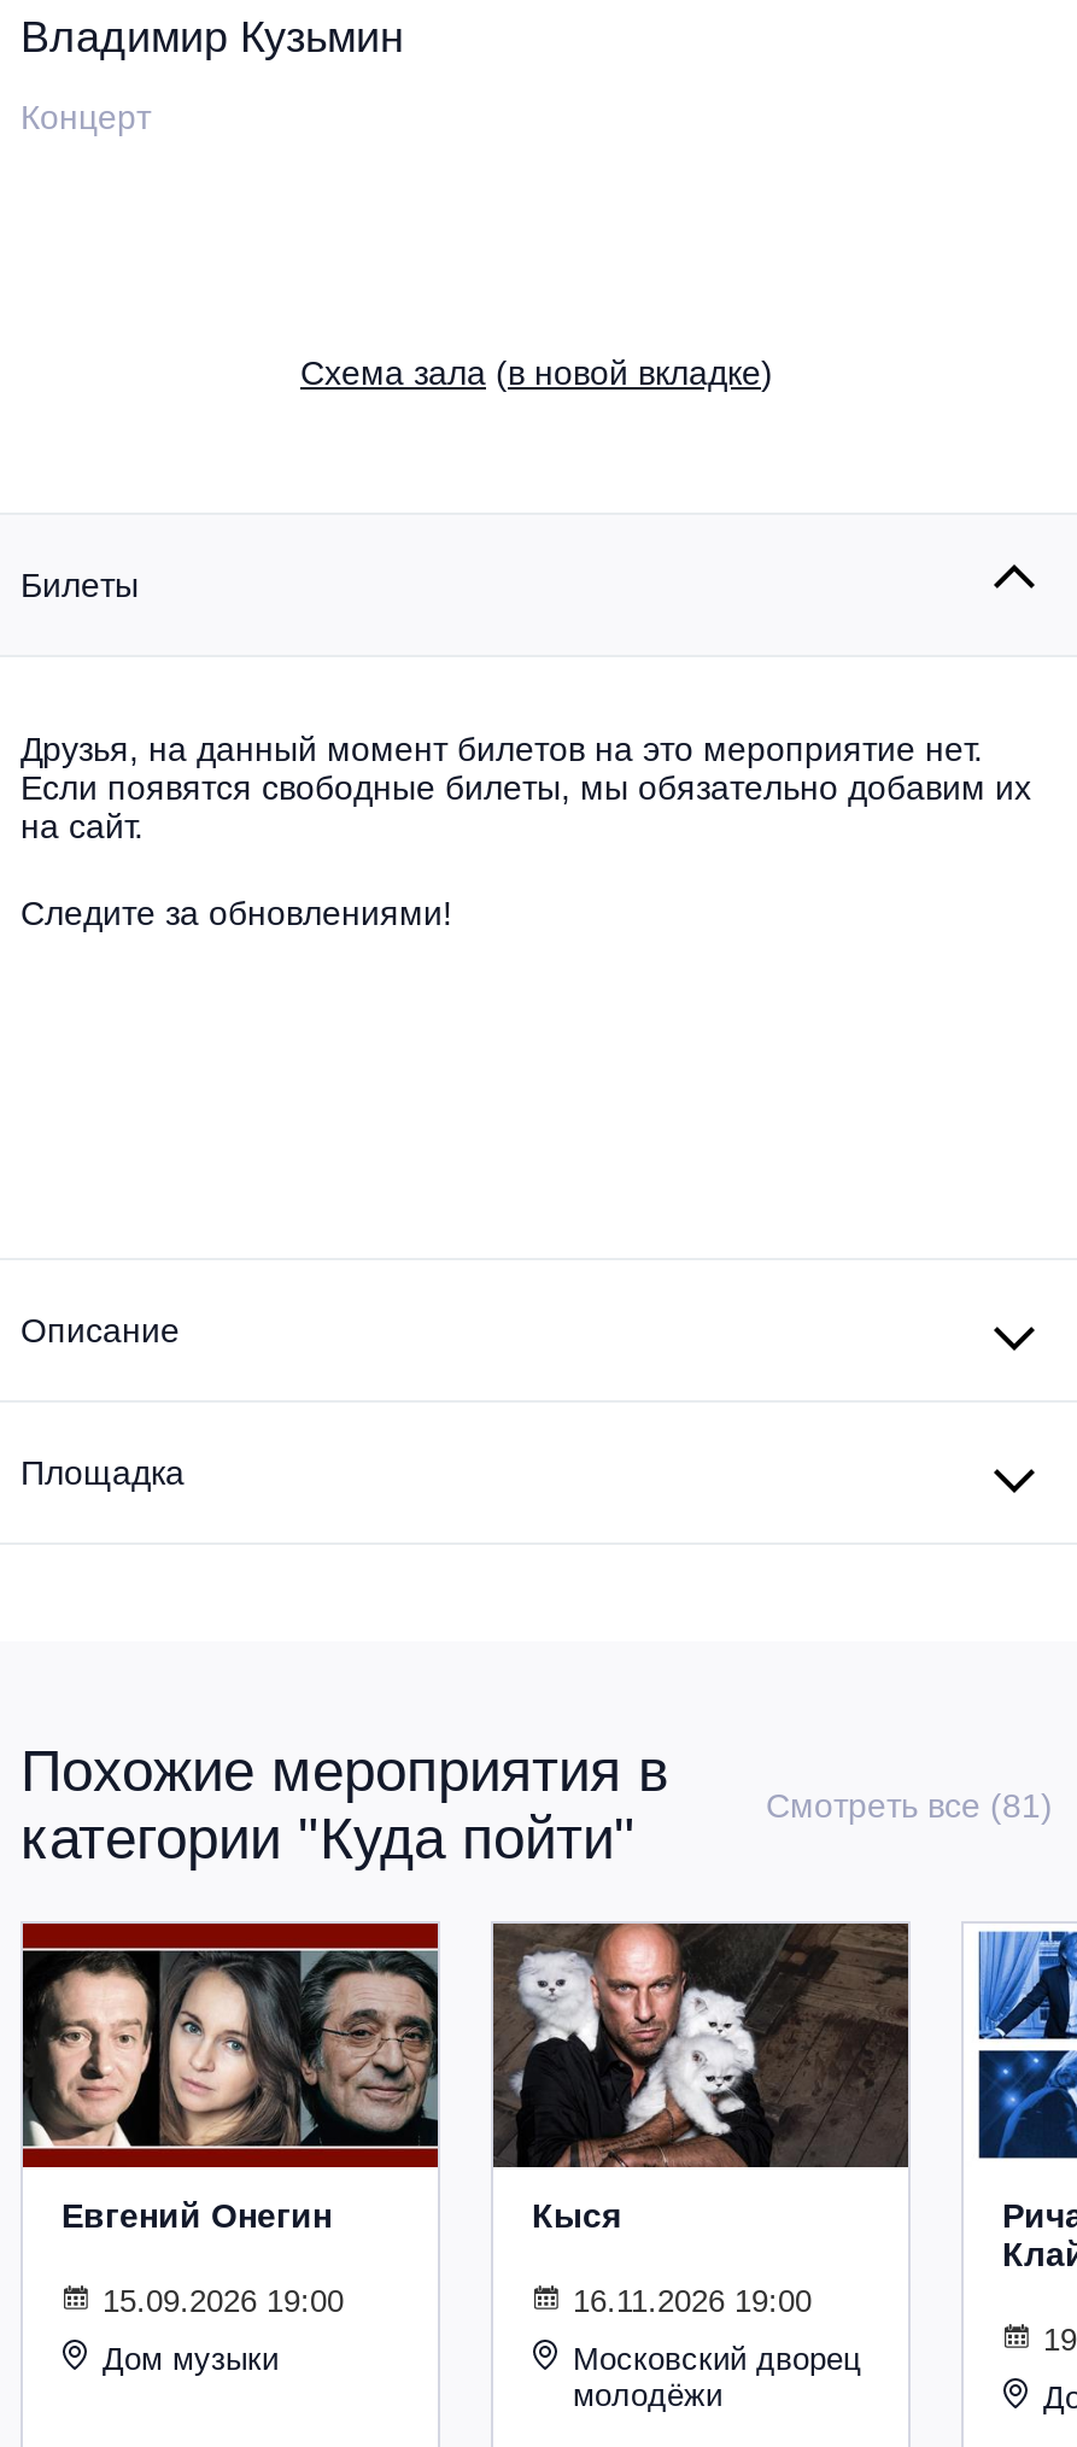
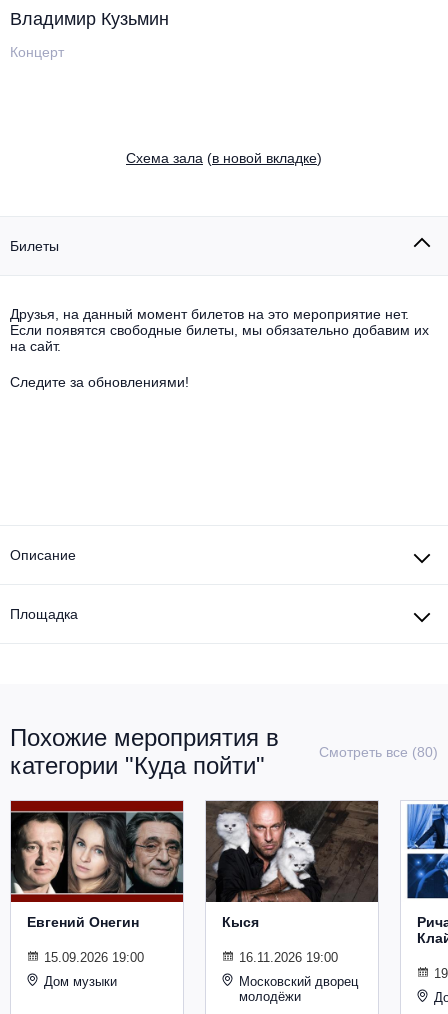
[766,1786,1053,1825] Смотреть все (81) -> [319,744,438,760] Смотреть все (80)

